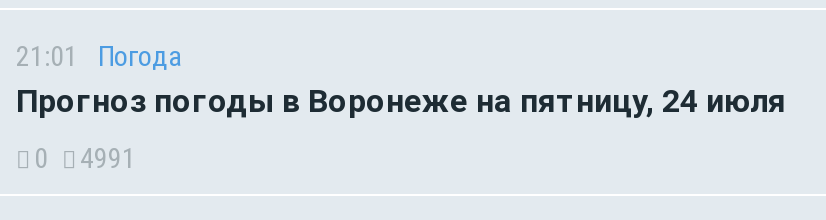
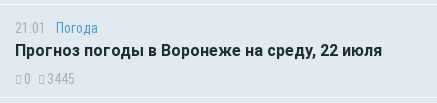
[16,83,786,121] Прогноз погоды в Воронеже на пятницу, 24 июля -> [15,41,382,60] Прогноз погоды в Воронеже на среду, 22 июля
[34,143,136,175] 0 4991 -> [24,71,75,87] 0 3445

